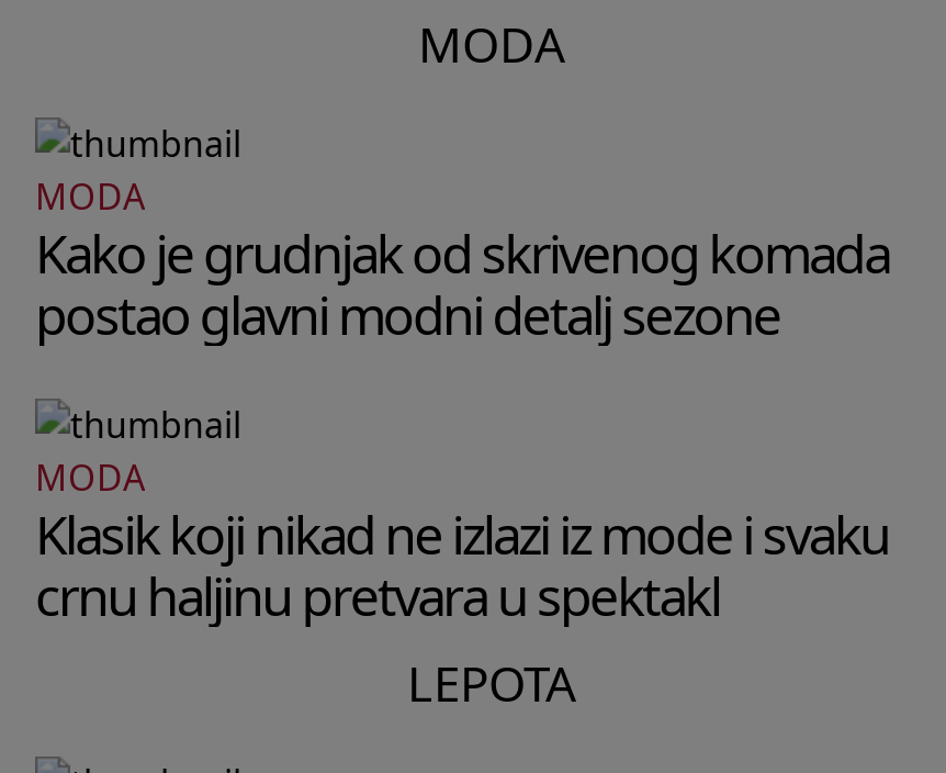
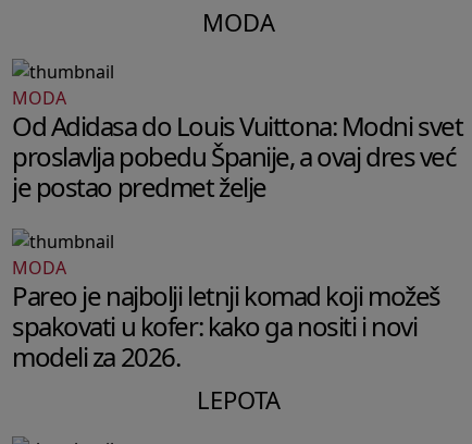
[35,217,889,350] Kako je grudnjak od skrivenog komada | postao glavni modni detalj sezone -> [12,107,463,204] Od Adidasa do Louis Vuittona: Modni svet | proslavlja pobedu Španije, a ovaj dres već | je postao predmet želje
[35,498,889,632] Klasik koji nikad ne izlazi iz mode i svaku | crnu haljinu pretvara u spektakl -> [12,277,440,374] Pareo je najbolji letnji komad koji možeš | spakovati u kofer: kako ga nositi i novi | modeli za 2026.

